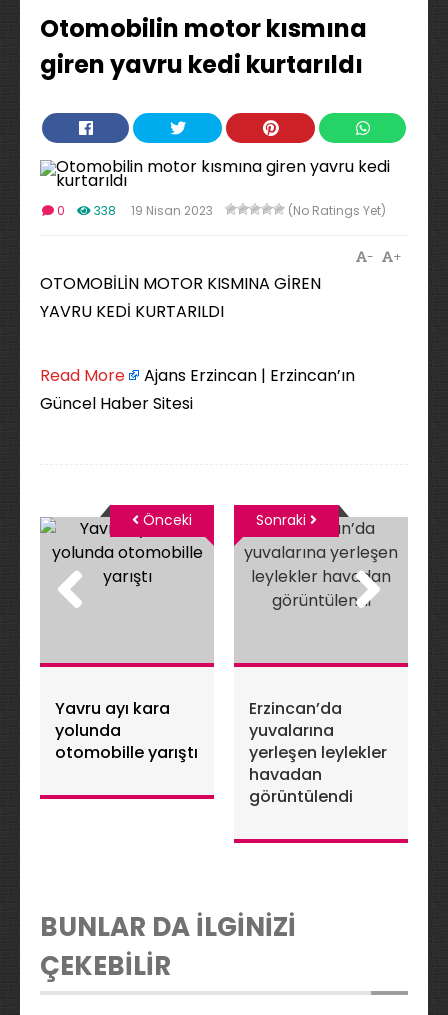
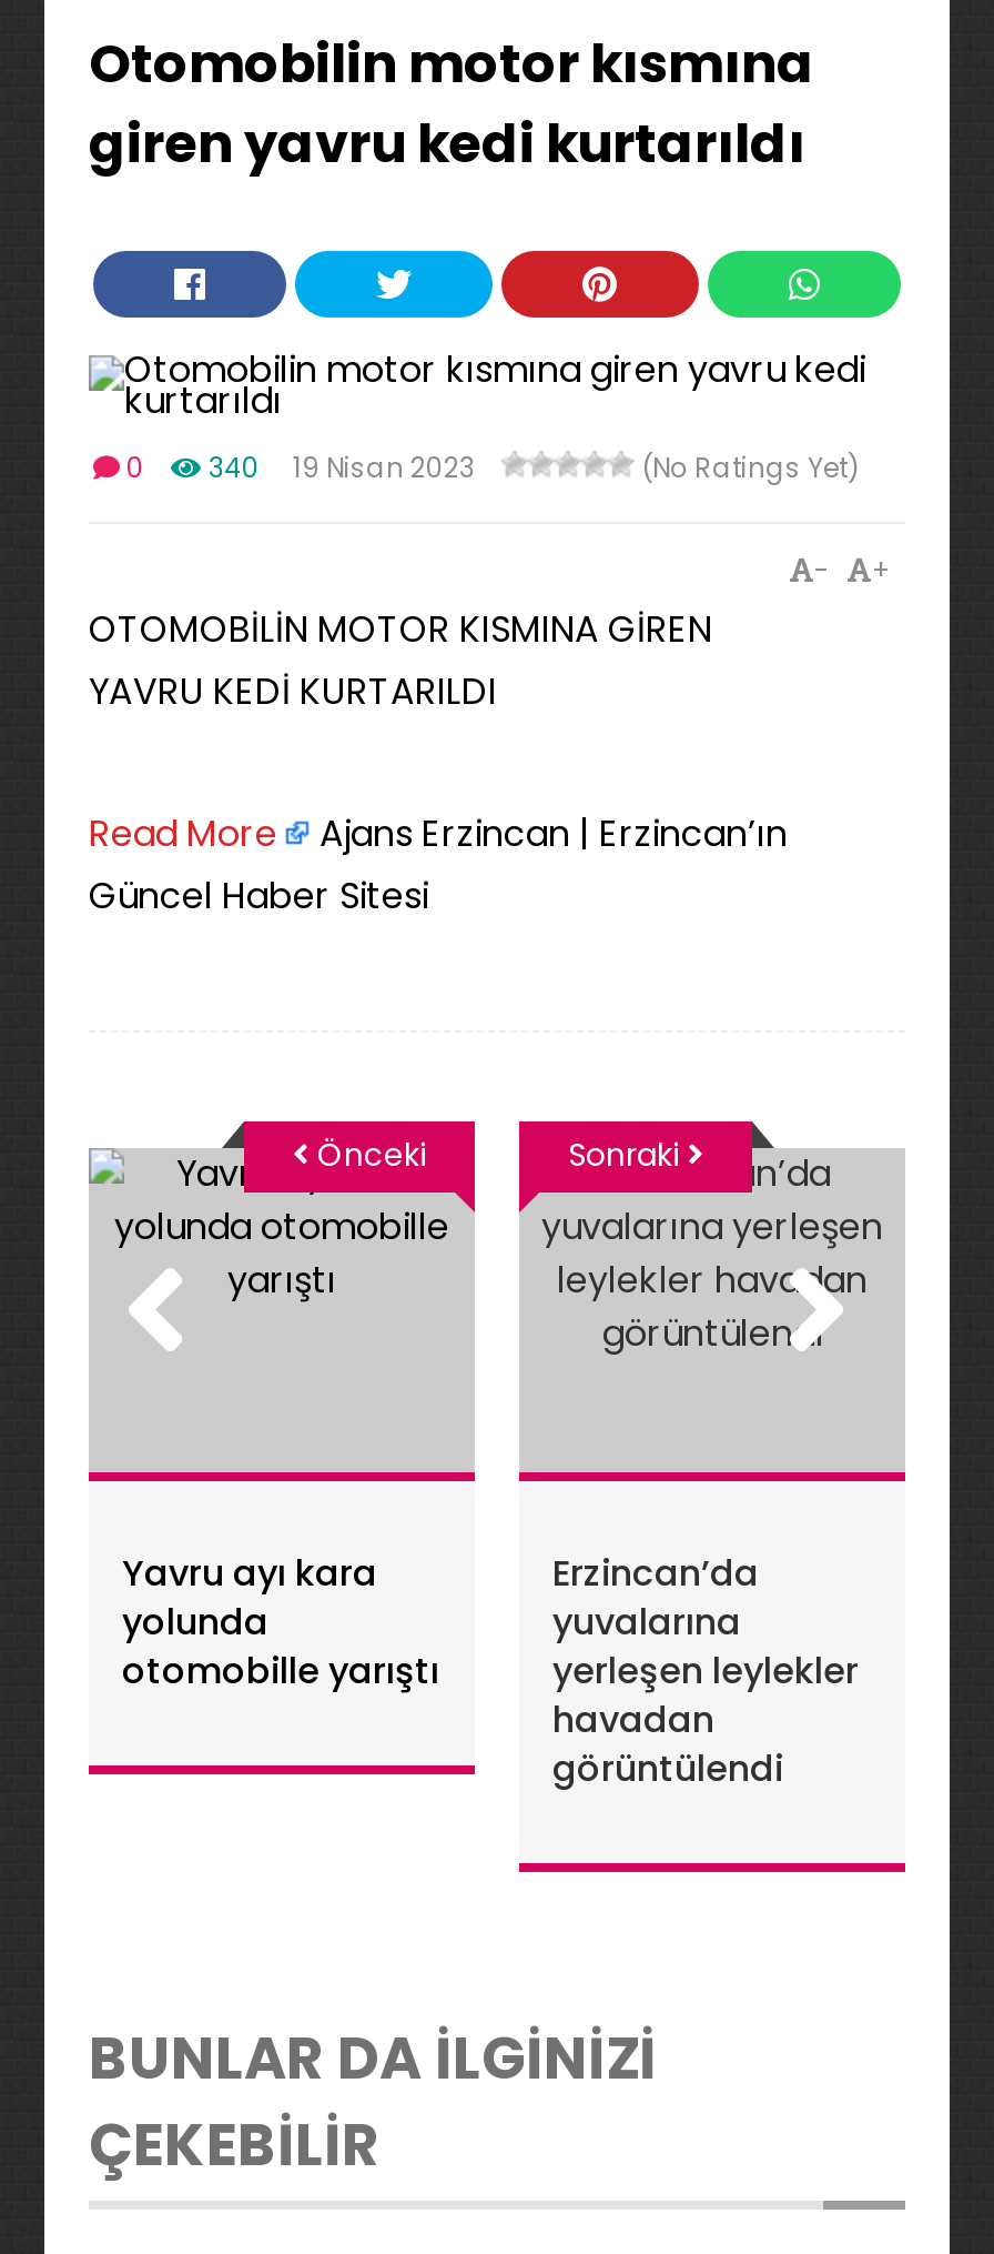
[54,202,213,219] 0 338 19 Nisan 2023 -> [120,449,475,486] 0 340 19 Nisan 2023

